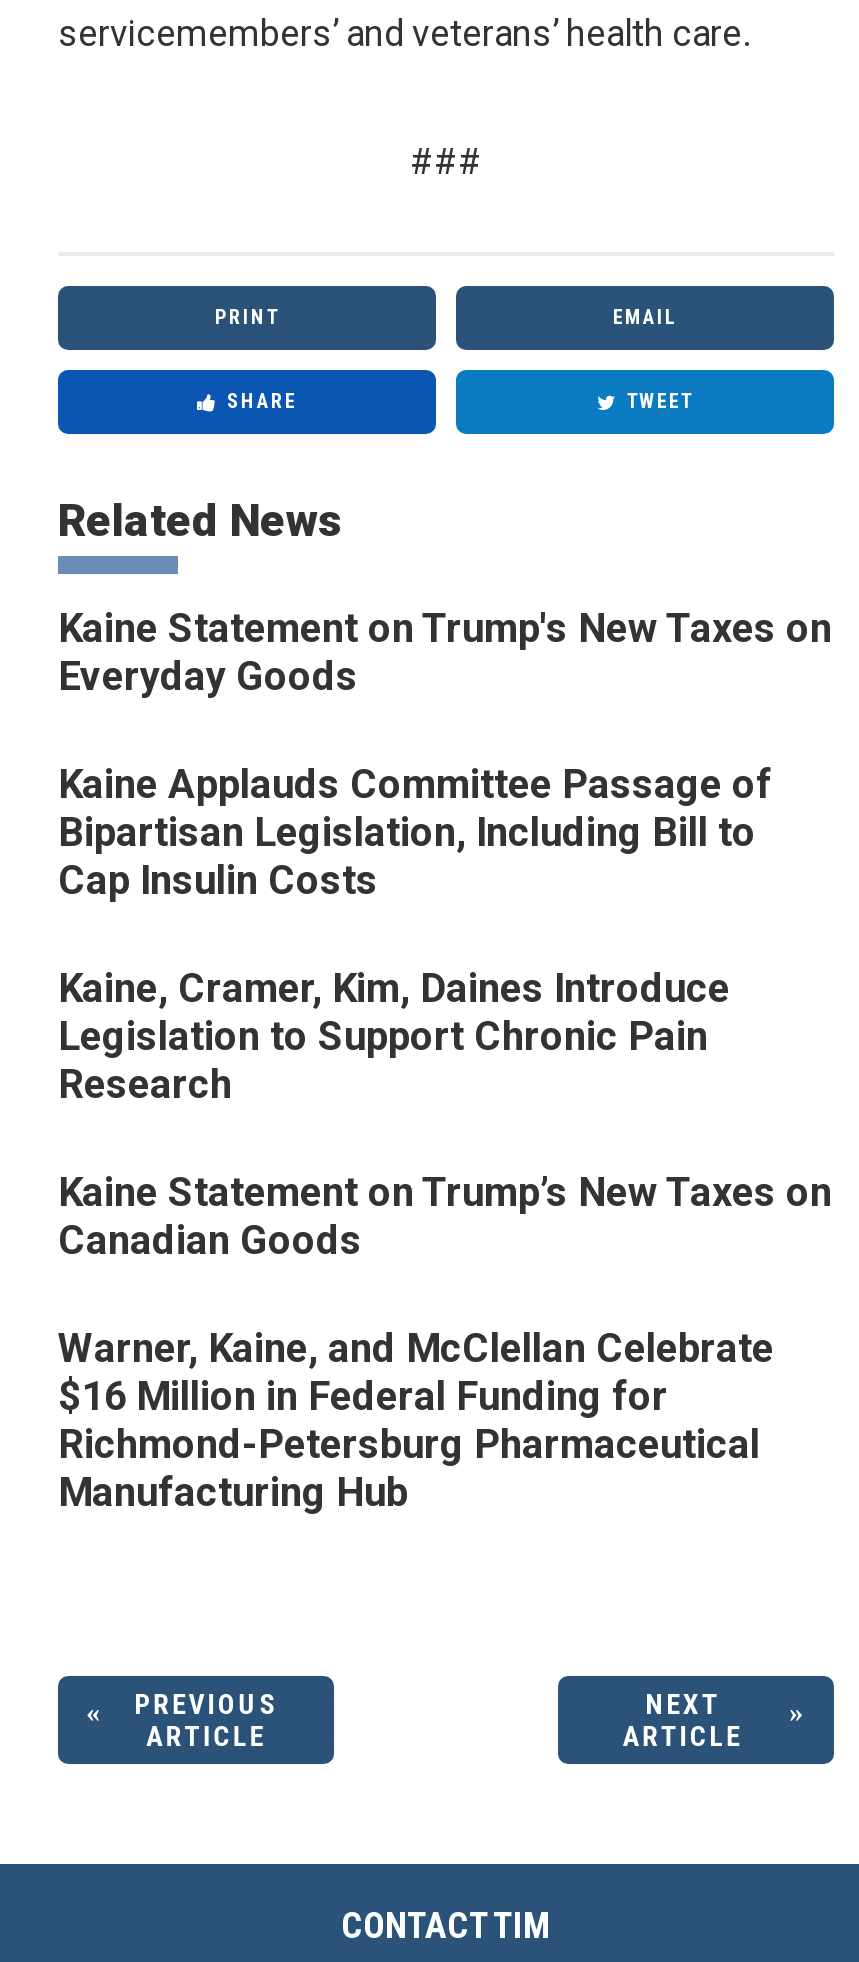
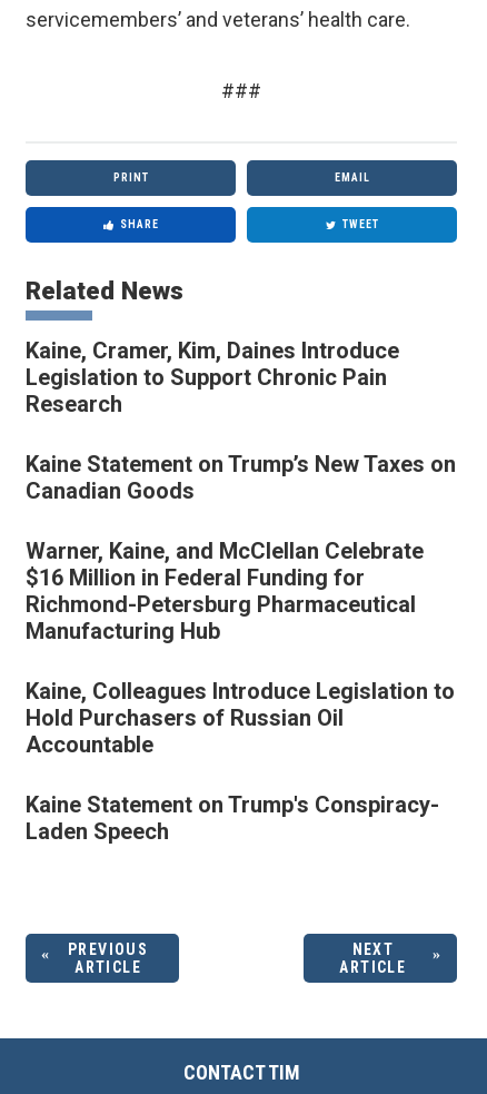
[58,603,832,903] Kaine Statement on Trump's New Taxes on | Everyday Goods | Kaine Applauds Committee Passage of | Bipartisan Legislation, Including Bill to | Cap Insulin Costs -> none
moved [58,963,832,1515] -> [26,337,456,644]: Kaine, Cramer, Kim, Daines Introduce | Legislation to Support Chronic Pain | Research | ... | Richmond-Petersburg Pharmaceutical | Manufacturing Hub
none -> [26,677,455,844] Kaine, Colleagues Introduce Legislation to | Hold Purchasers of Russian Oil | Accountable | Kaine Statement on Trump's Conspiracy- | Laden Speech

